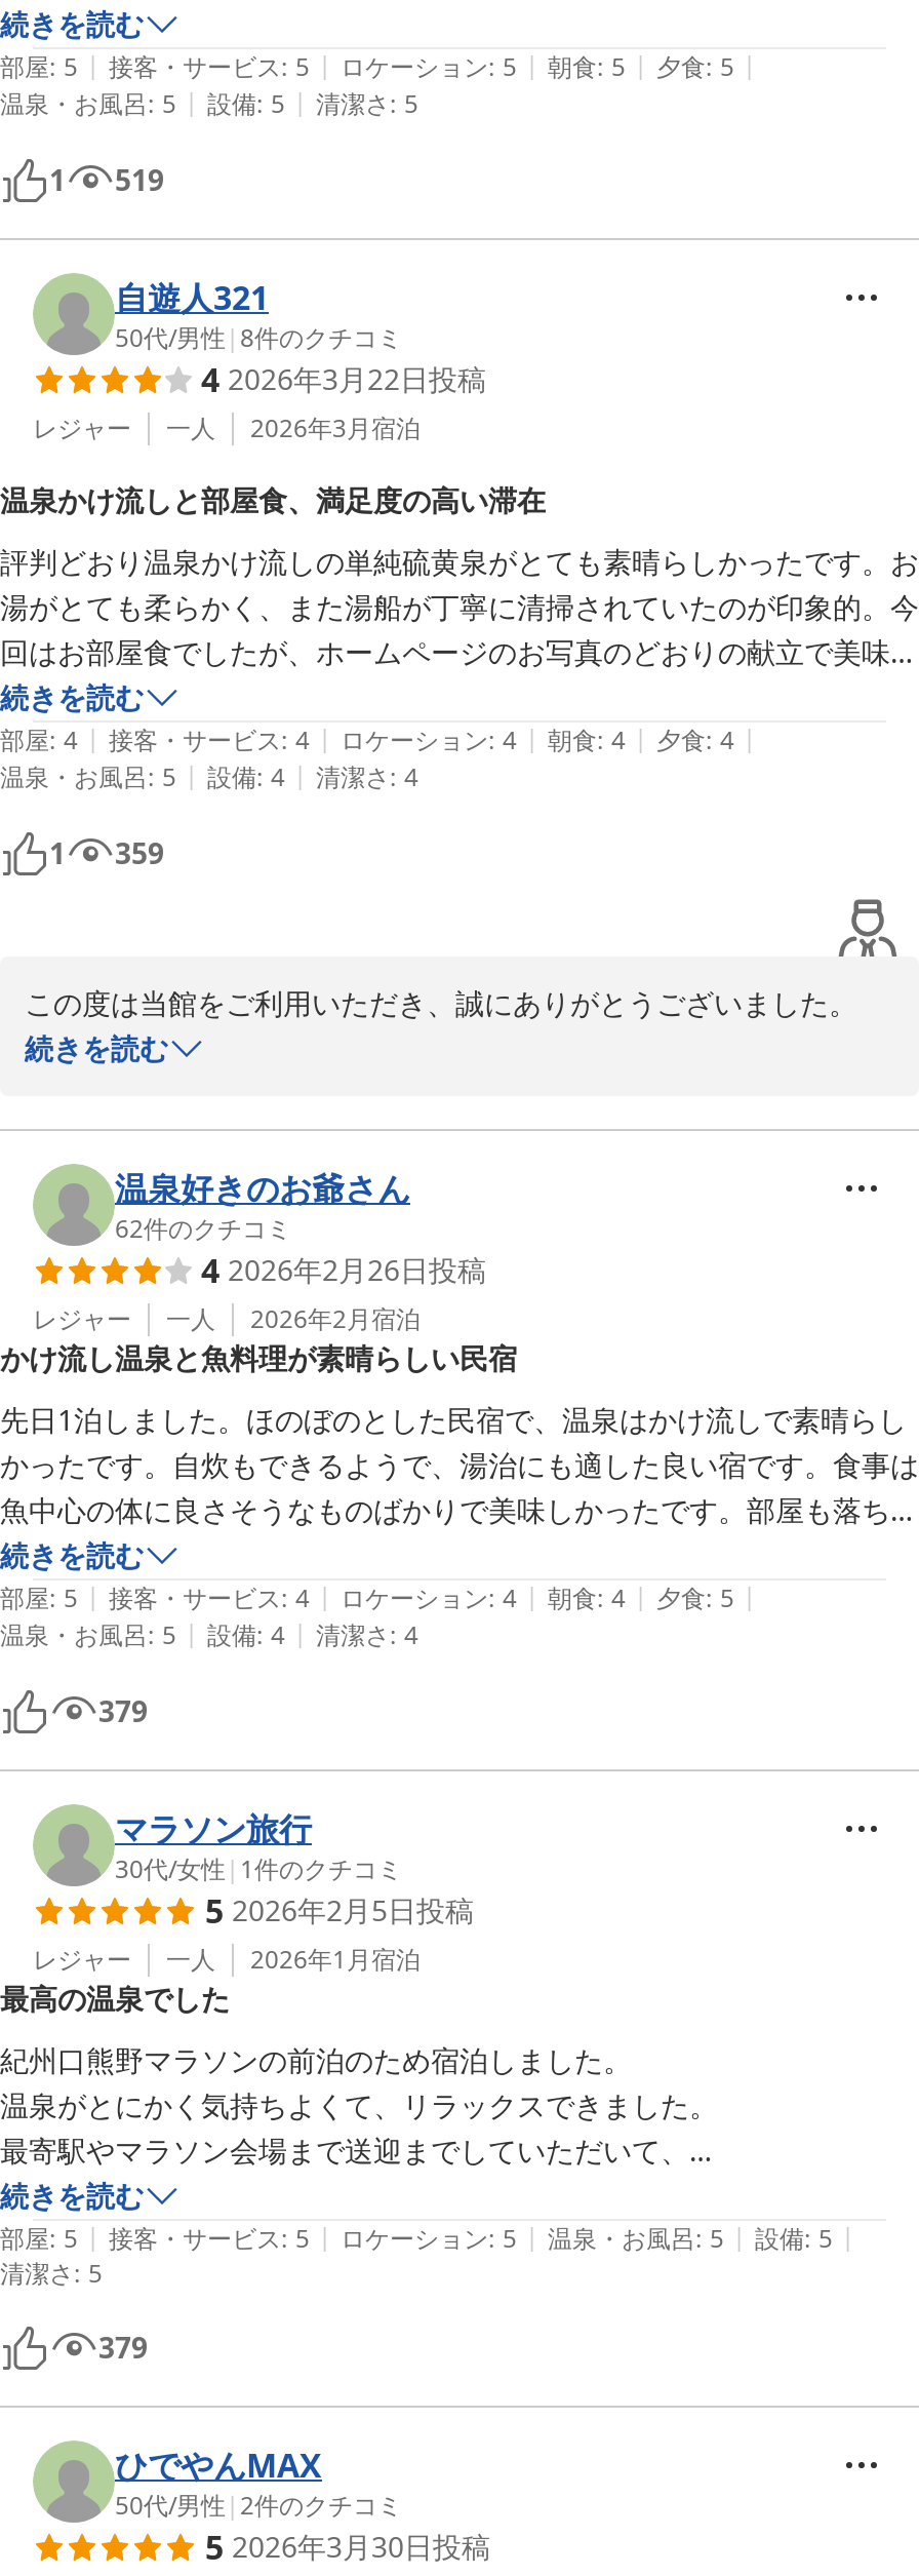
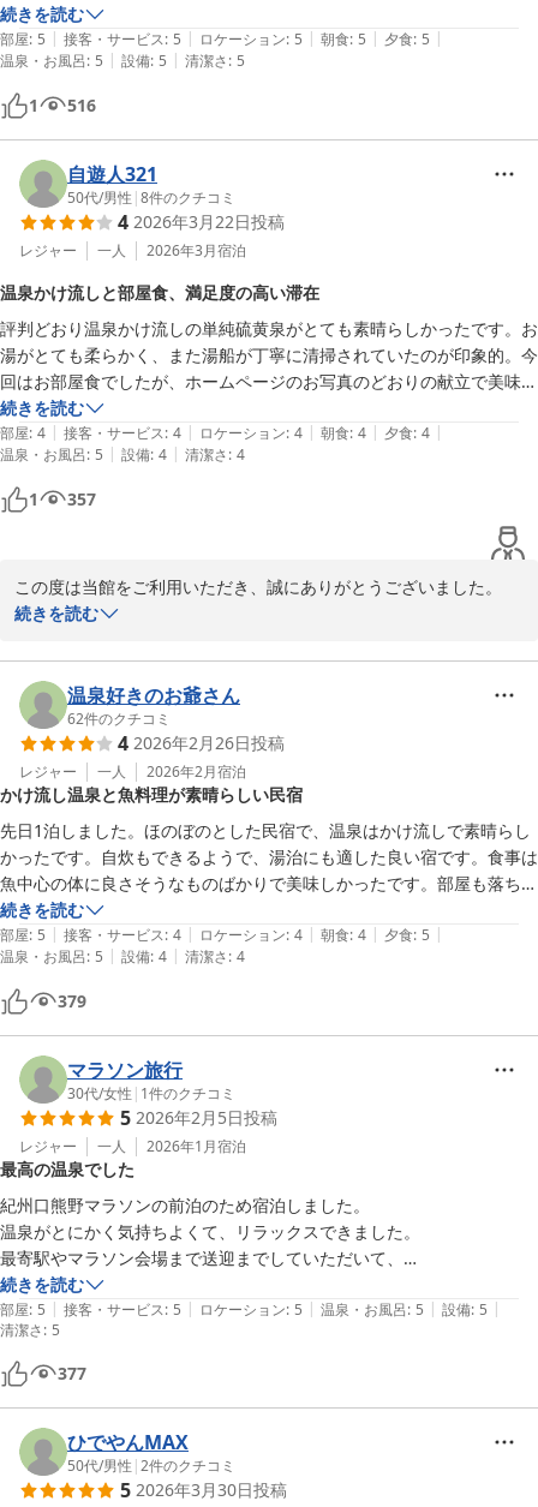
[49,160,164,199] 1 519 -> [29,94,96,116] 1 516
[49,833,164,872] 1 359 -> [29,488,96,510] 1 357
[98,2328,148,2367] 379 -> [58,1362,86,1385] 377

